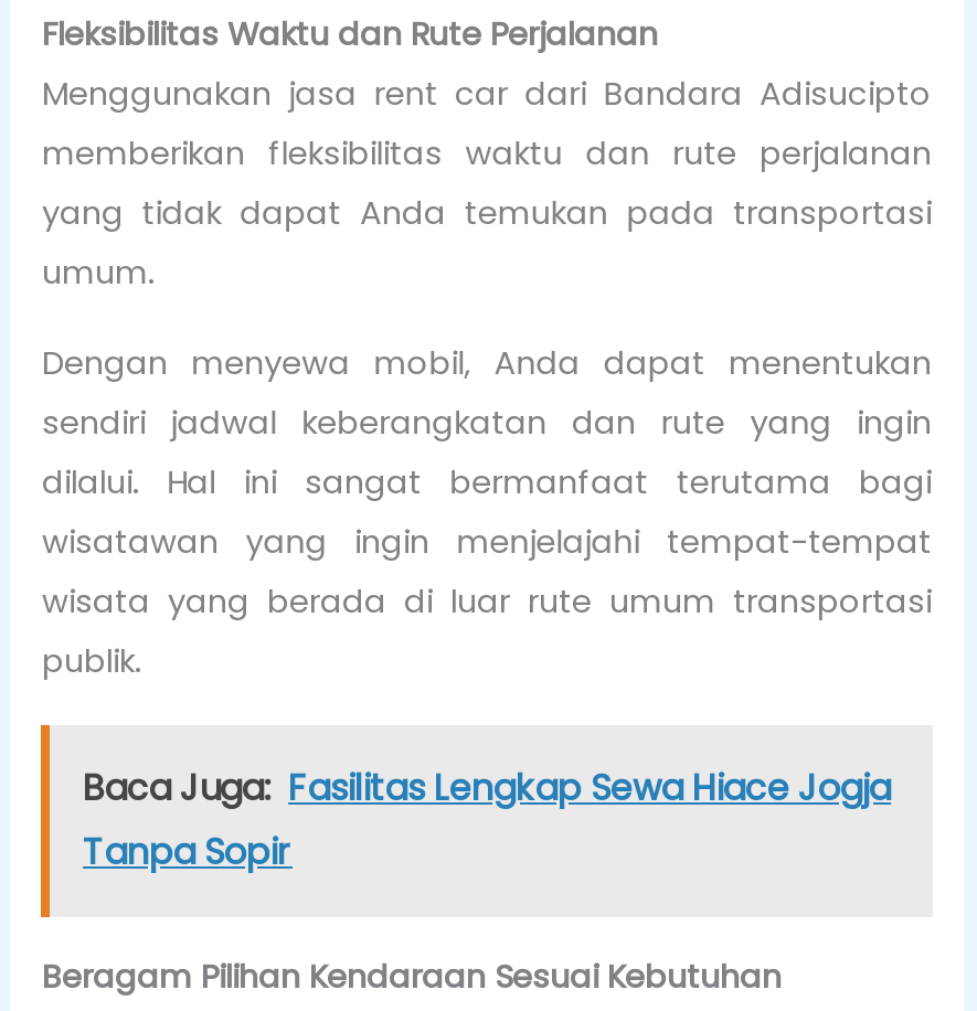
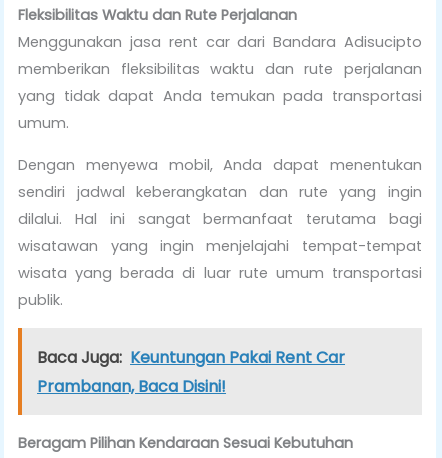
[83,764,891,878] Baca Juga: Fasilitas Lengkap Sewa Hiace Jogja | Tanpa Sopir -> [37,346,345,398] Baca Juga: Keuntungan Pakai Rent Car | Prambanan, Baca Disini!

